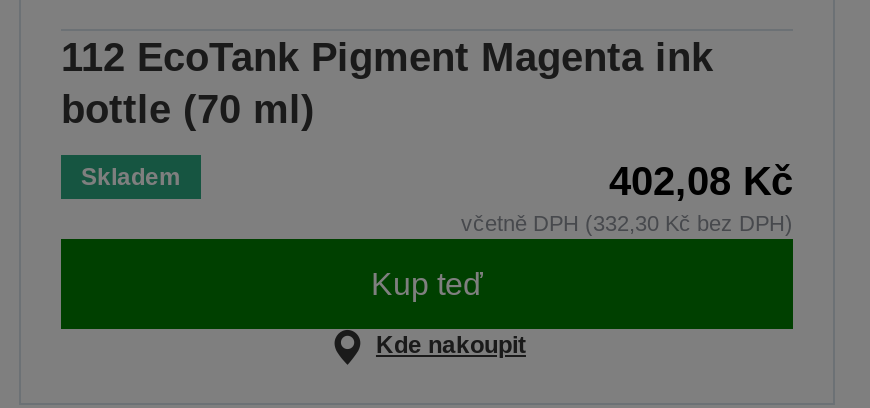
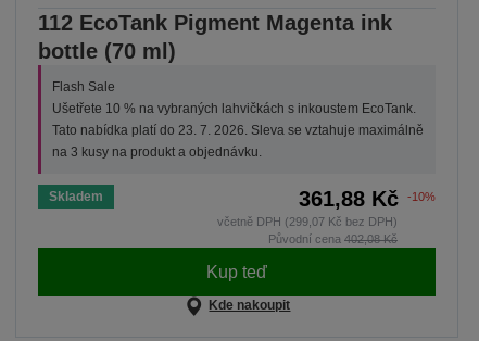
none -> [52,79,424,160] Flash Sale | Ušetřete 10 % na vybraných lahvičkách s inkoustem EcoTank. | Tato nabídka platí do 23. 7. 2026. Sleva se vztahuje maximálně | na 3 kusy na produkt a objednávku.
[461,159,793,235] 402,08 Kč | včetně DPH (332,30 Kč bez DPH) -> [217,187,436,246] 361,88 Kč | -10% | včetně DPH (299,07 Kč bez DPH) | Původní cena 402,08 Kč

